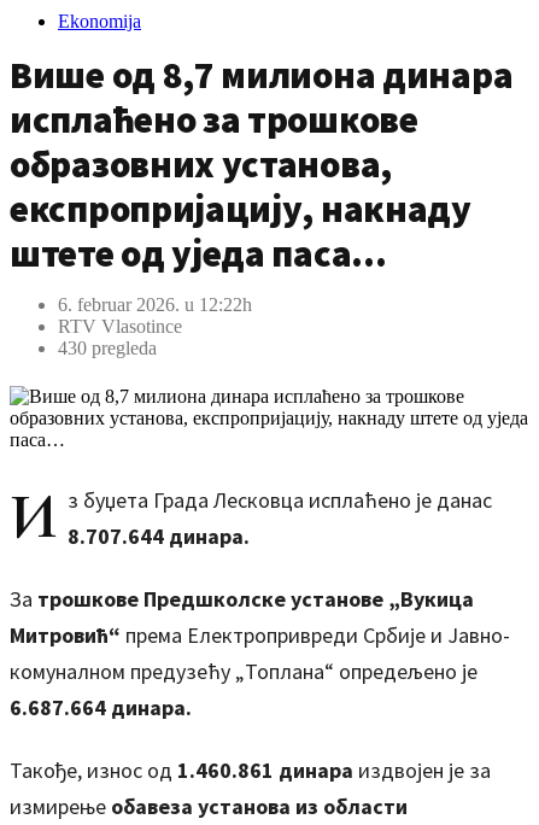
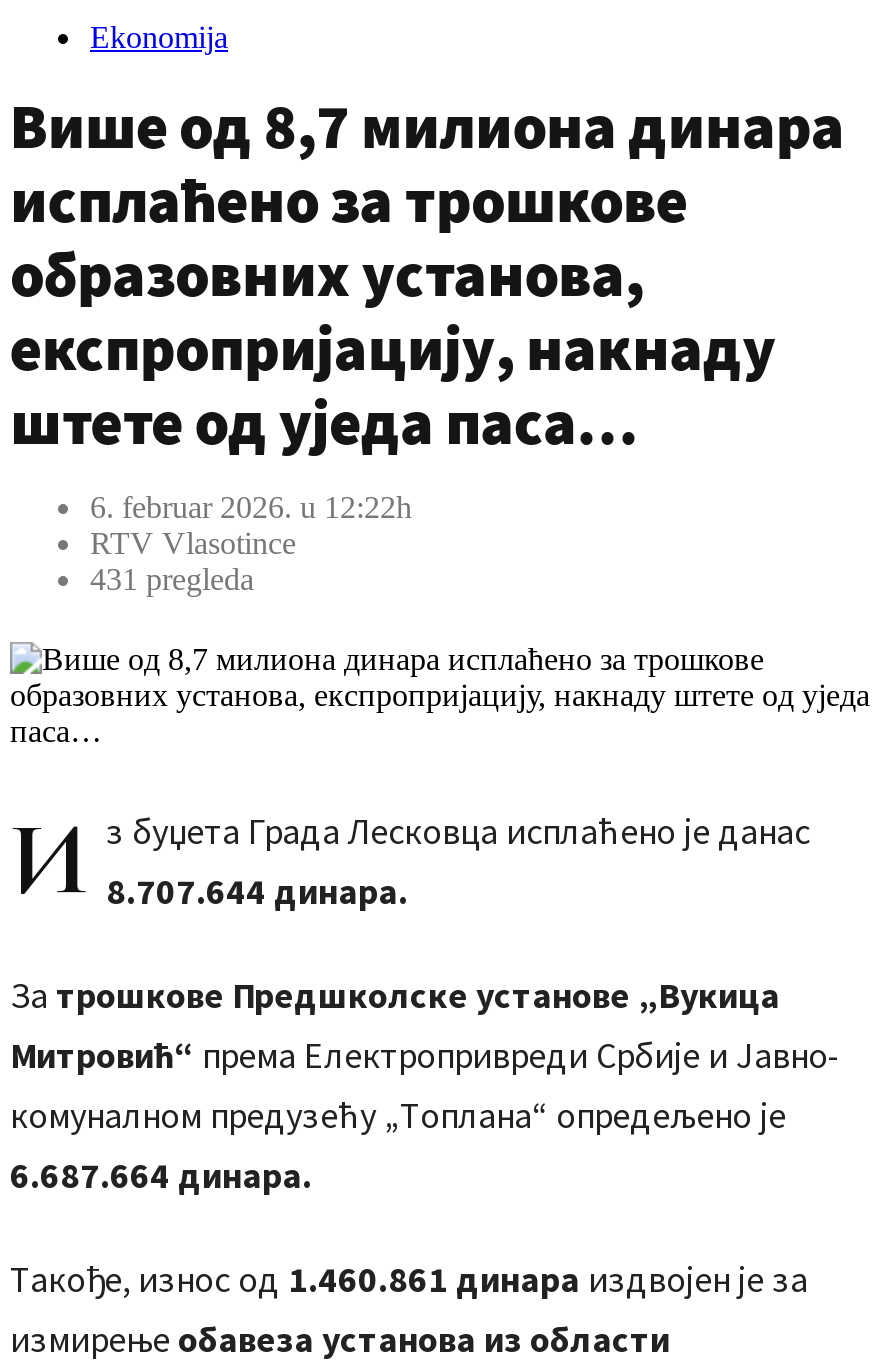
[58,338,157,358] 430 pregleda -> [90,562,254,596] 431 pregleda

